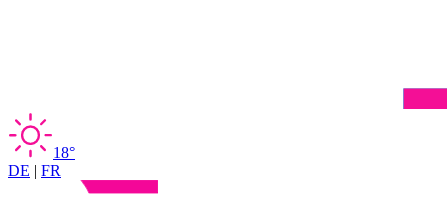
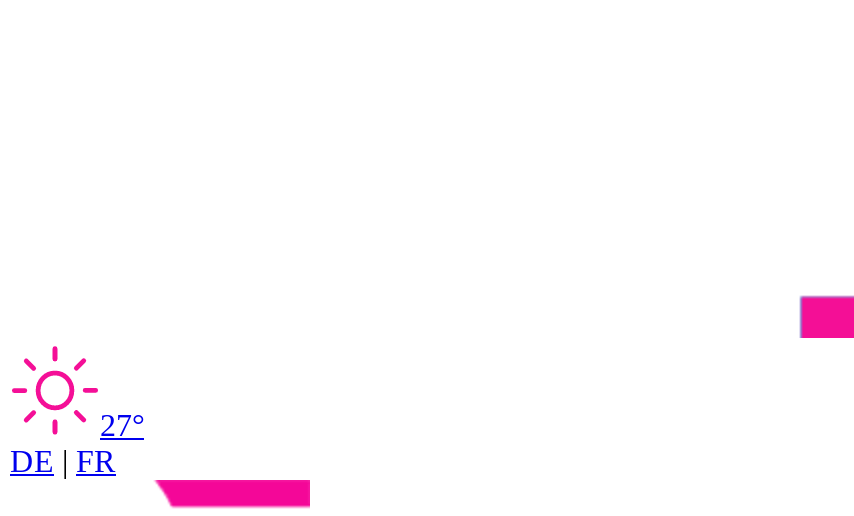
[53,144,75,161] 18° -> [100,408,144,442] 27°

